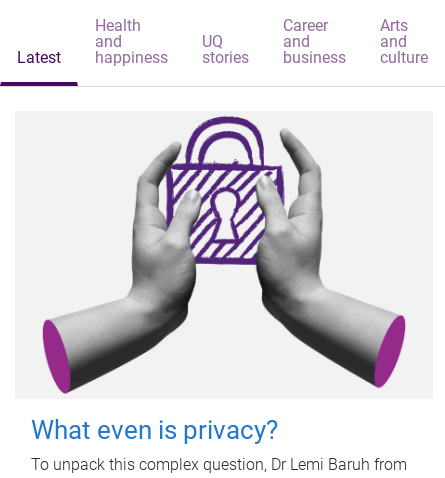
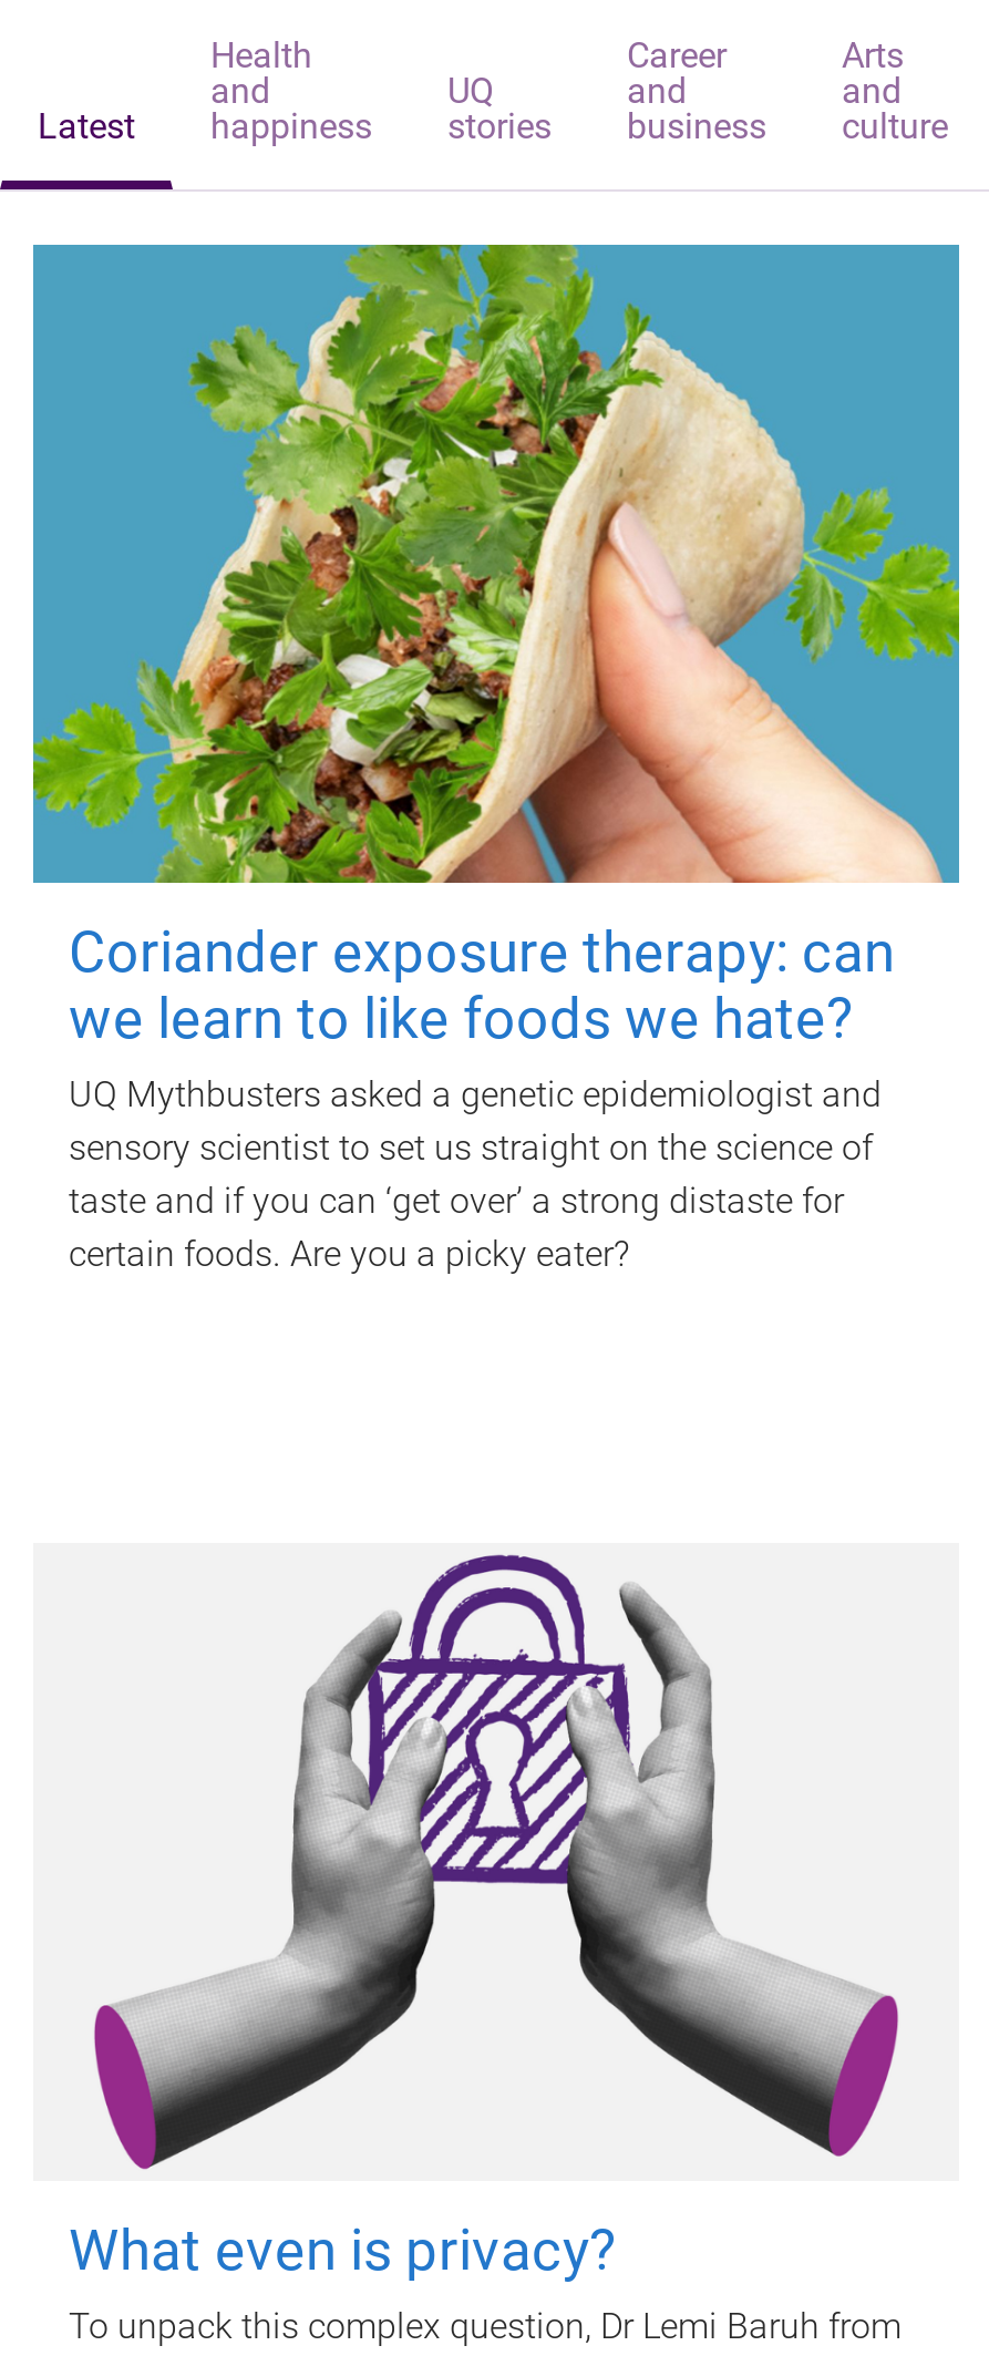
none -> [31,243,961,1275] [image] | Coriander exposure therapy: can | we learn to like foods we hate? | UQ Mythbusters asked a genetic epidemiologist and | sensory scientist to set us straight on the science of | taste and if you can ‘get over’ a strong distaste for | certain foods. Are you a picky eater?

